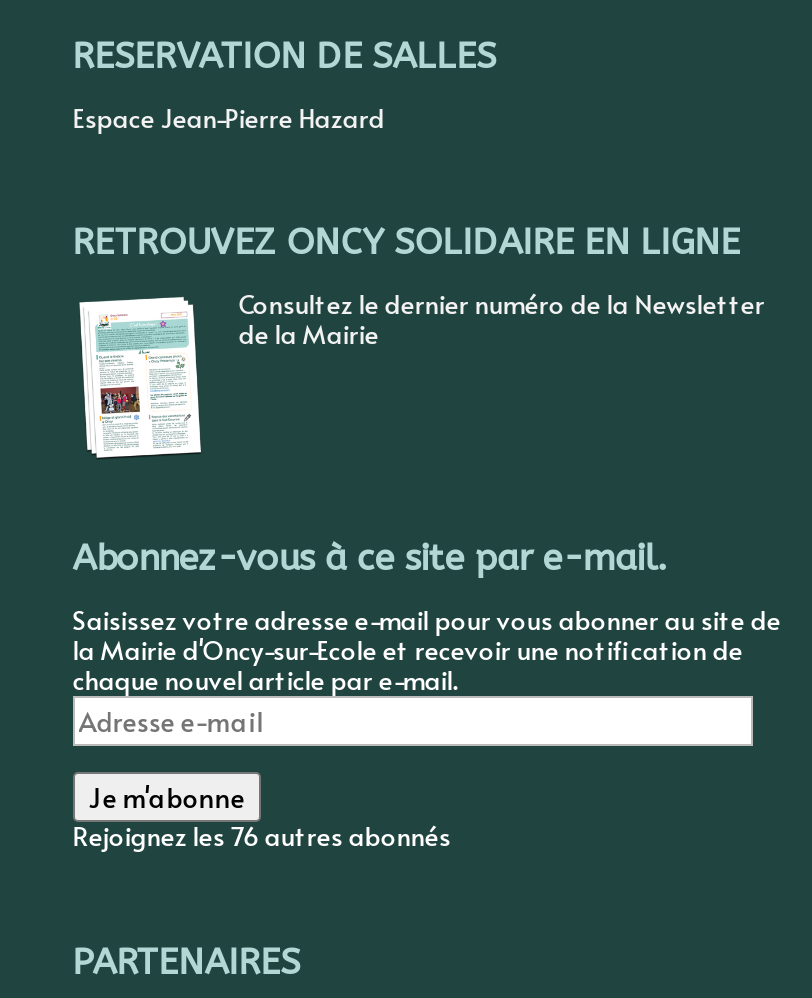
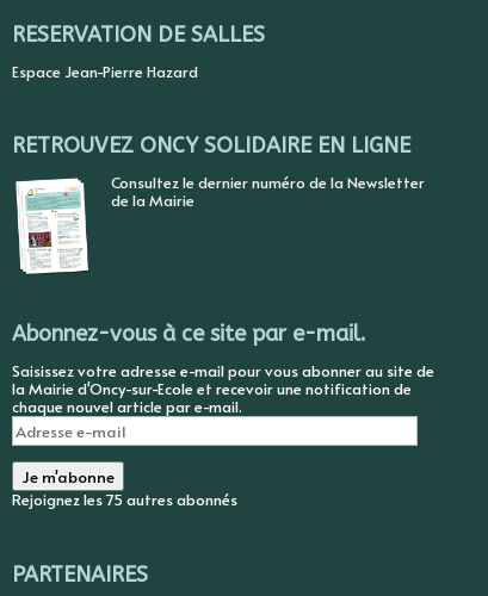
[73,819,451,855] Rejoignez les 76 autres abonnés -> [12,489,237,511] Rejoignez les 75 autres abonnés

